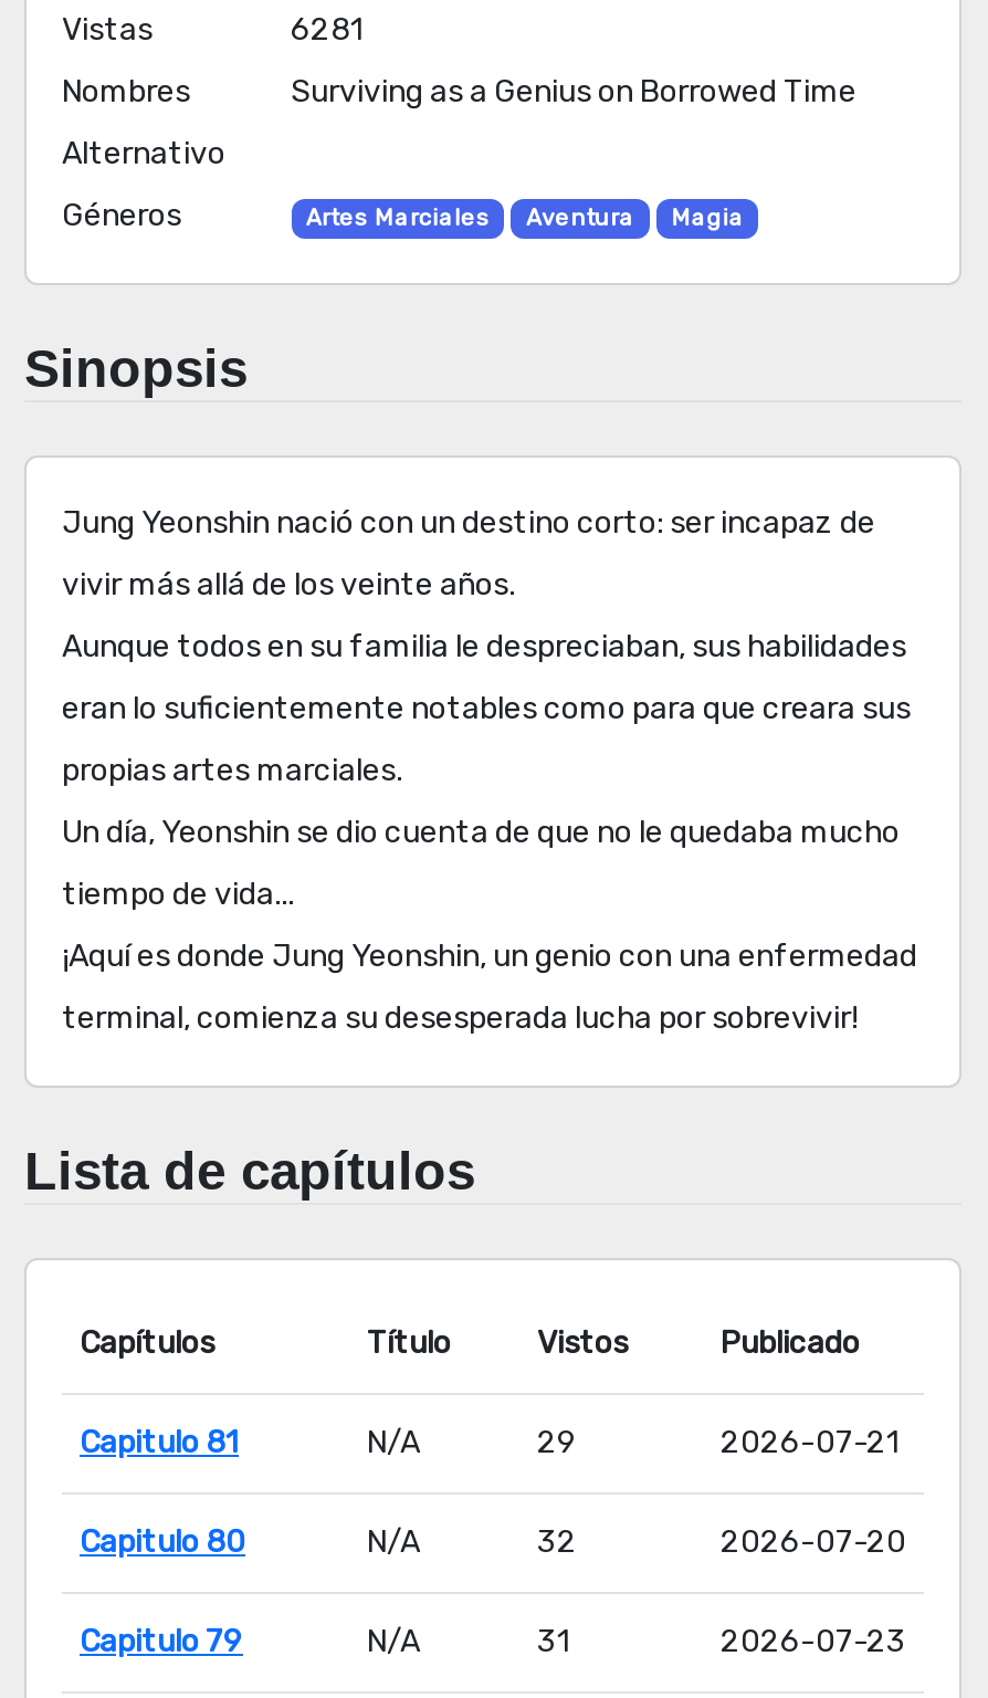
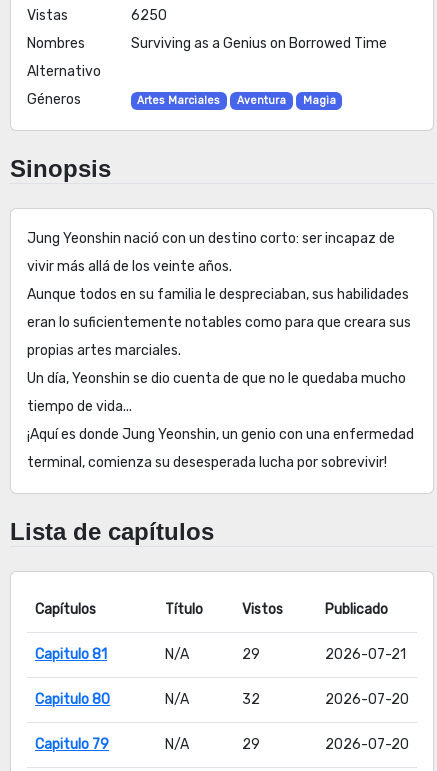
[291,11,364,49] 6281 -> [130,7,166,24] 6250
[537,1623,570,1660] 31 -> [242,736,260,753] 29
[721,1623,906,1660] 2026-07-23 -> [325,736,409,753] 2026-07-20

